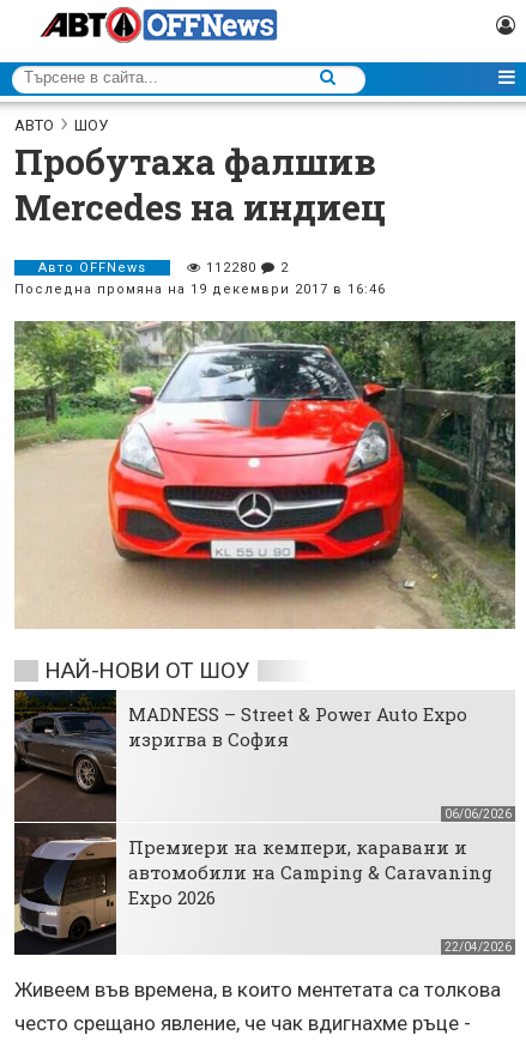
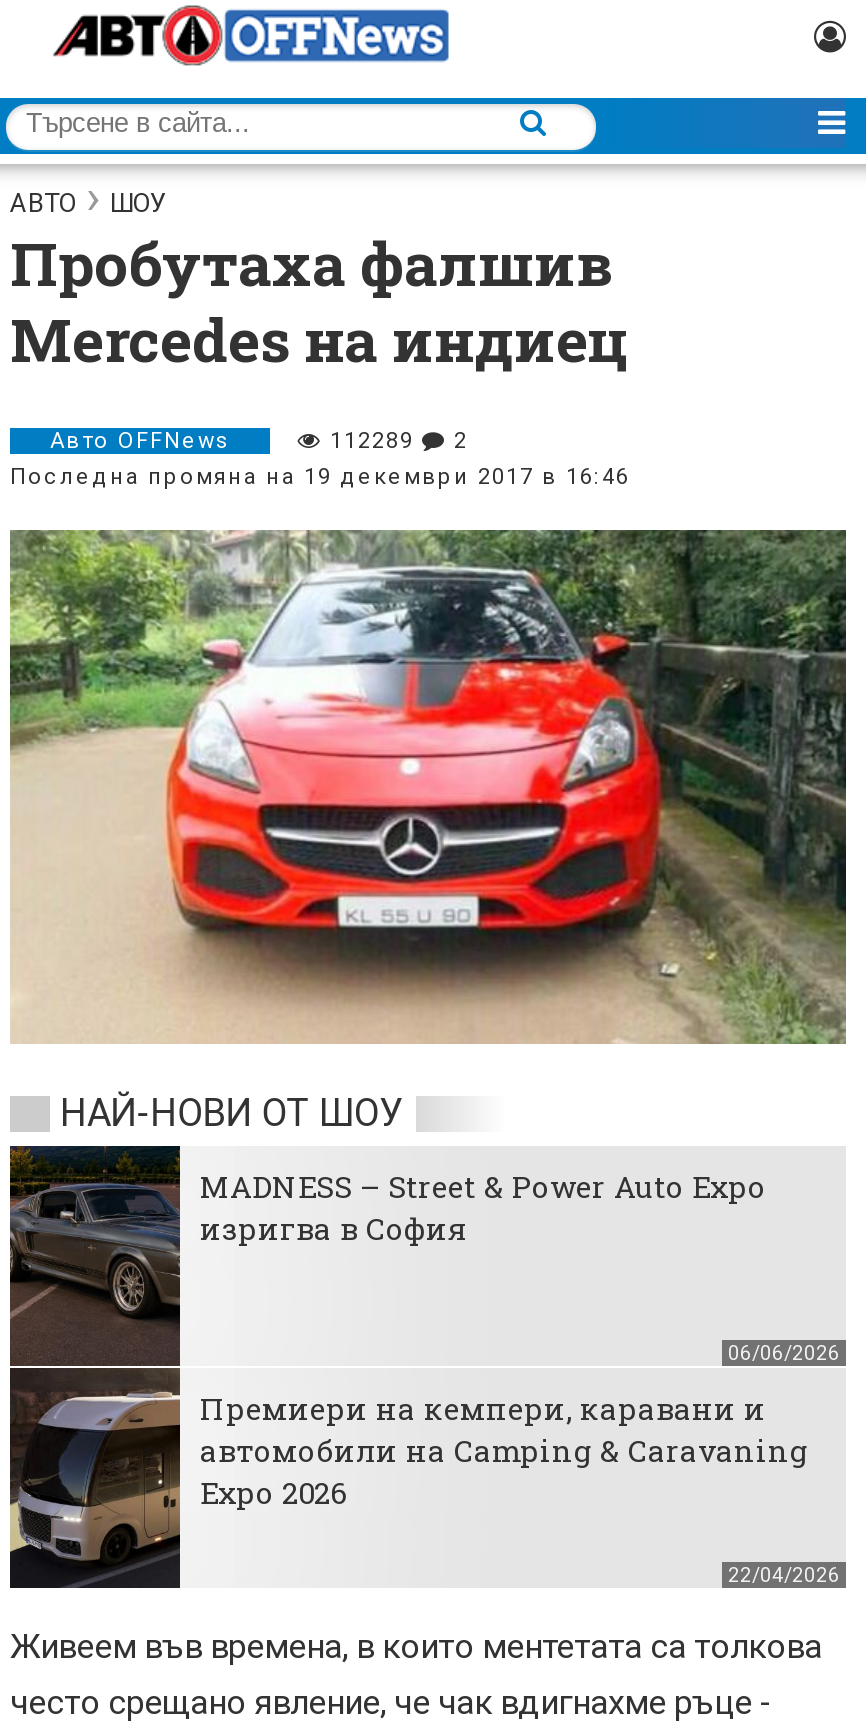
[201,260,289,276] 112280 2 -> [322,428,468,454] 112289 2

